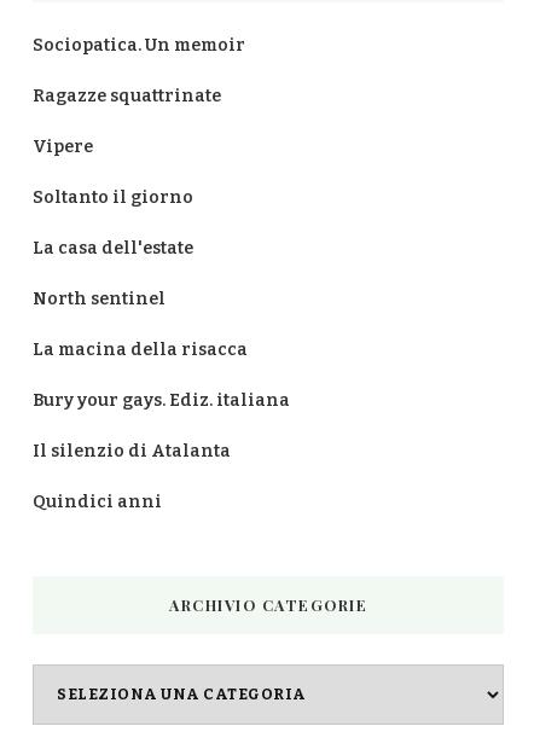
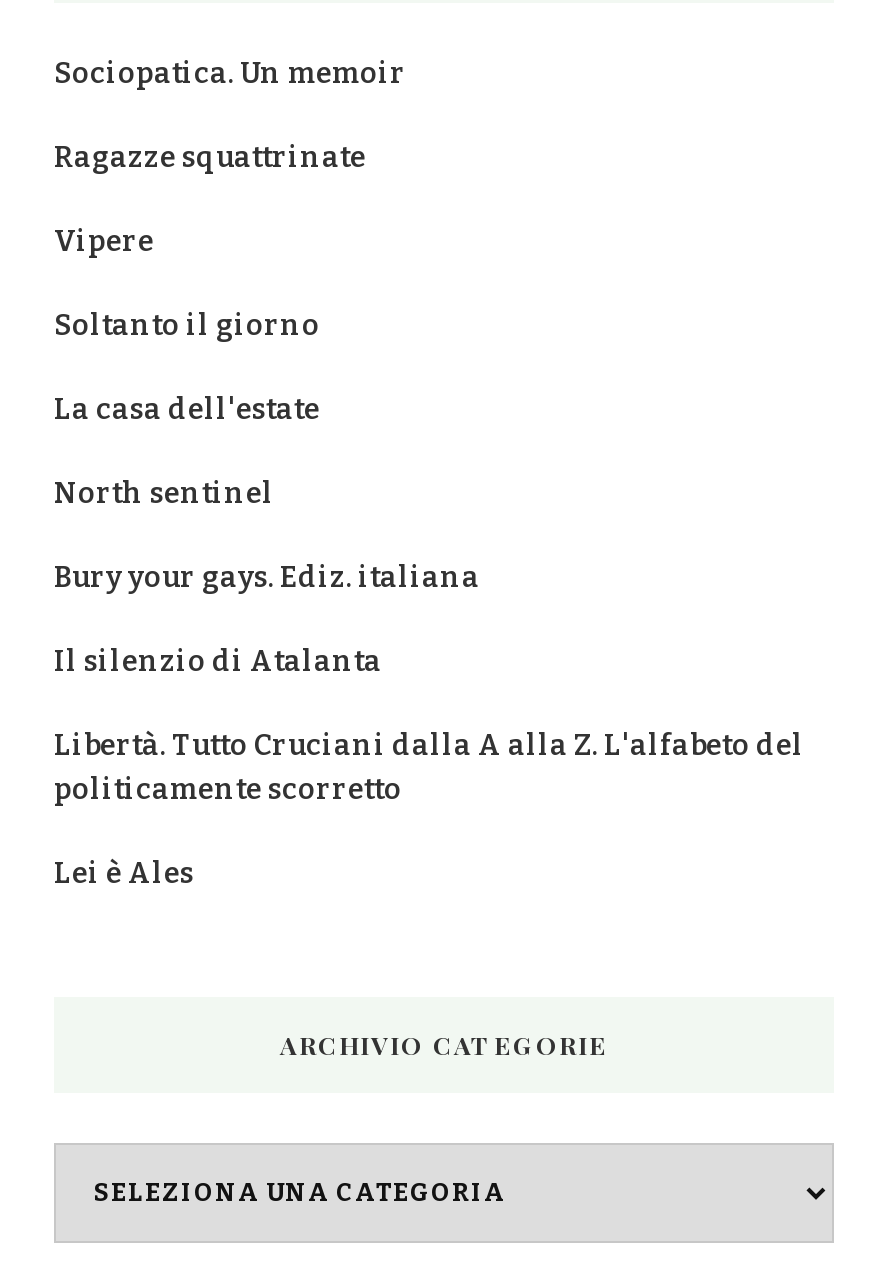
[33,339,248,360] La macina della risacca -> none
moved [33,390,290,461] -> [54,561,480,679]: Bury your gays. Ediz. italiana | Il silenzio di Atalanta
[33,491,162,512] Quindici anni -> [54,729,804,891] Libertà. Tutto Cruciani dalla A alla Z. L'alfabeto del | politicamente scorretto | Lei è Ales

